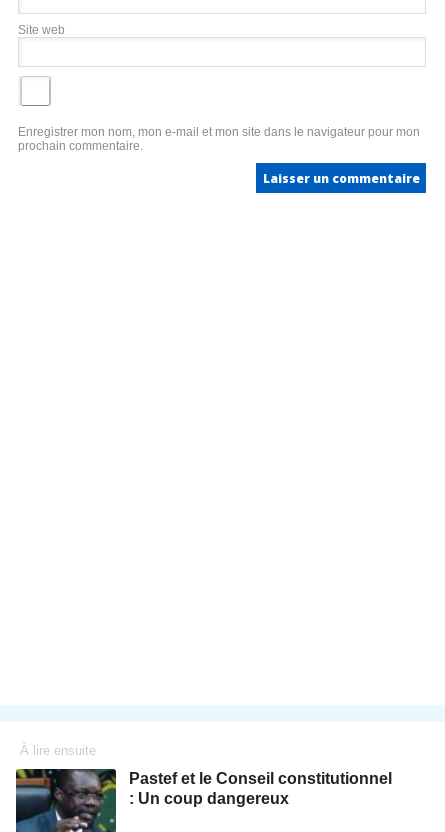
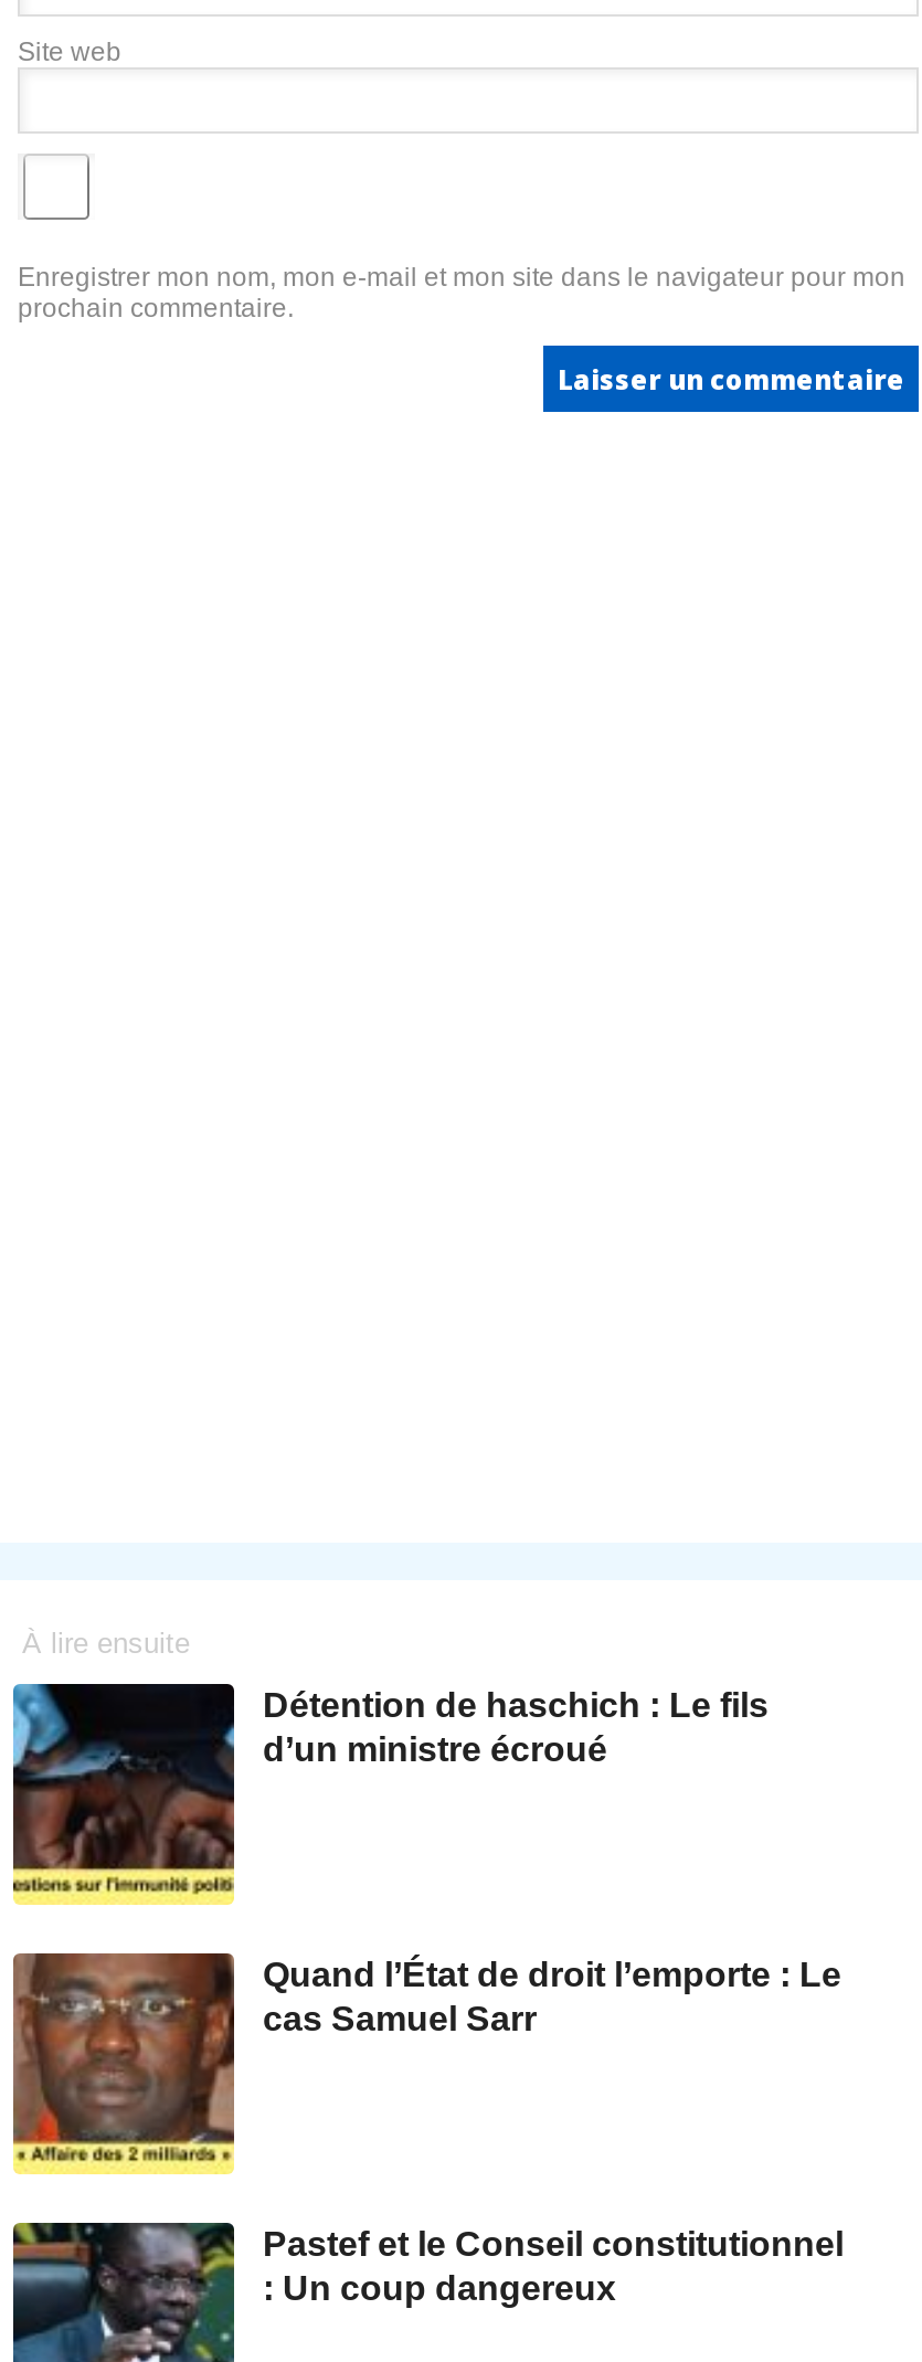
none -> [11,1682,769,1907] [image] | Détention de haschich : Le fils | d’un ministre écroué
none -> [11,1951,841,2176] [image] | Quand l’État de droit l’emporte : Le | cas Samuel Sarr

